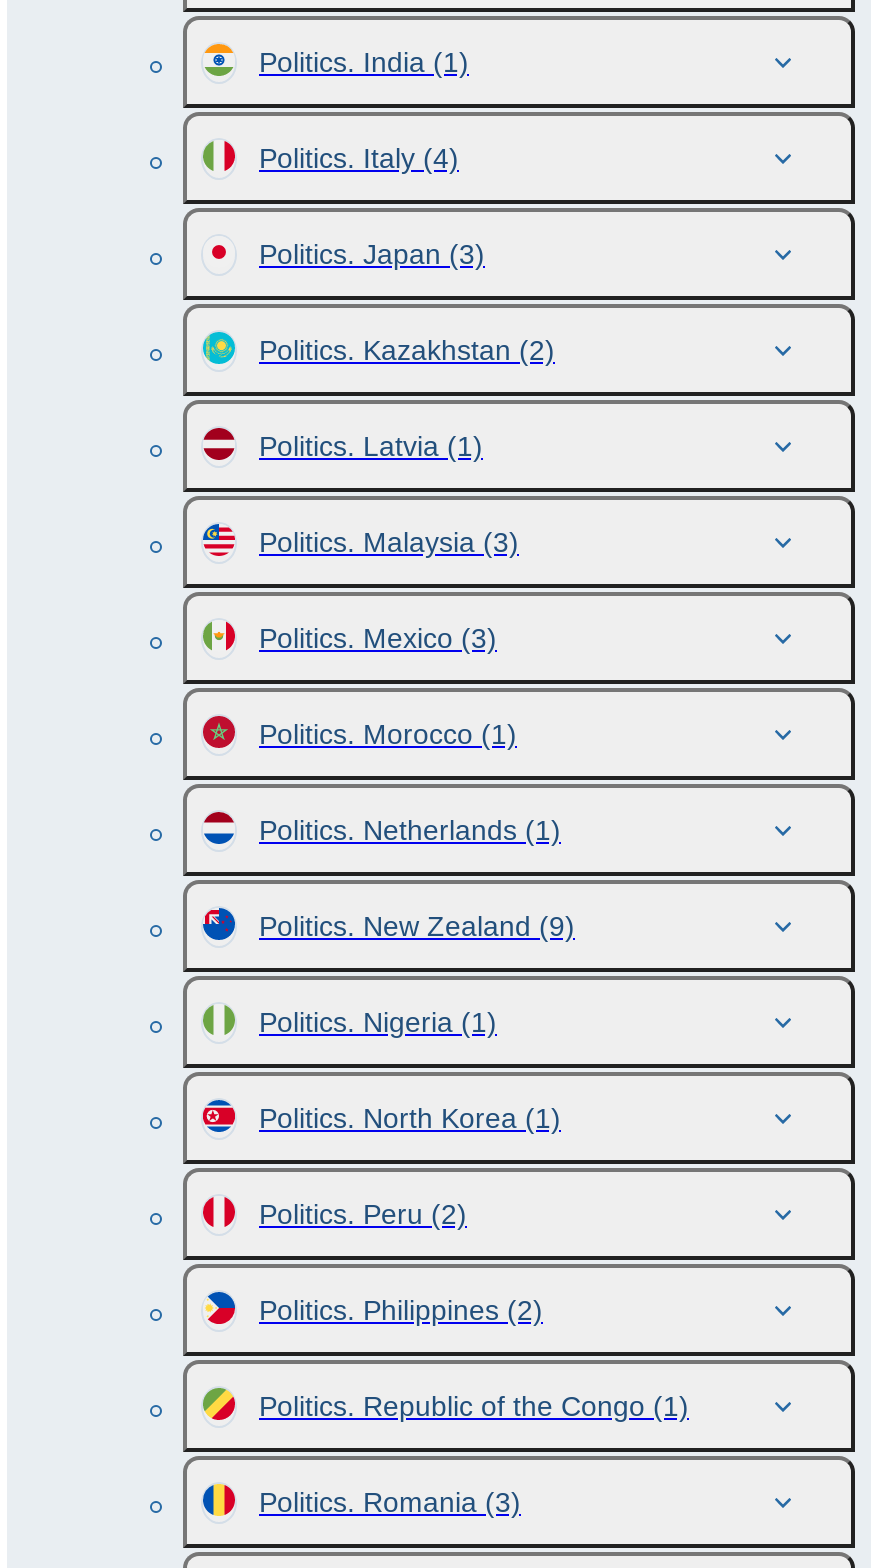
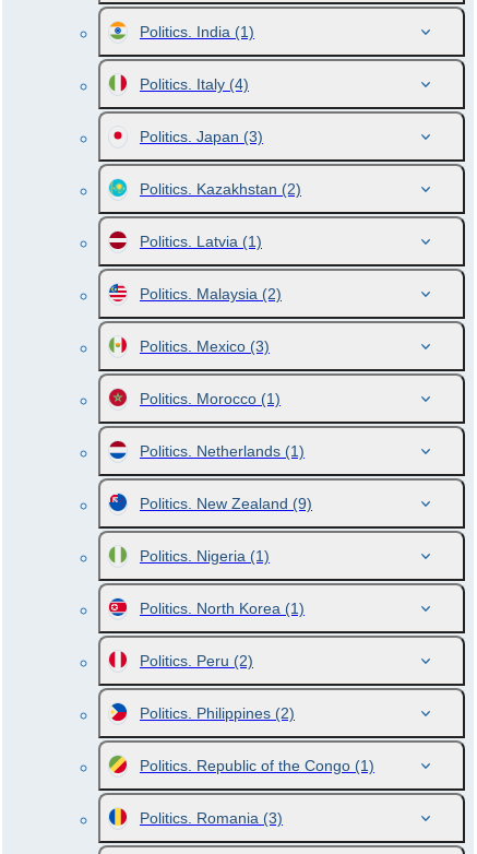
[259,526,519,558] Politics. Malaysia (3) -> [140,285,282,303] Politics. Malaysia (2)

